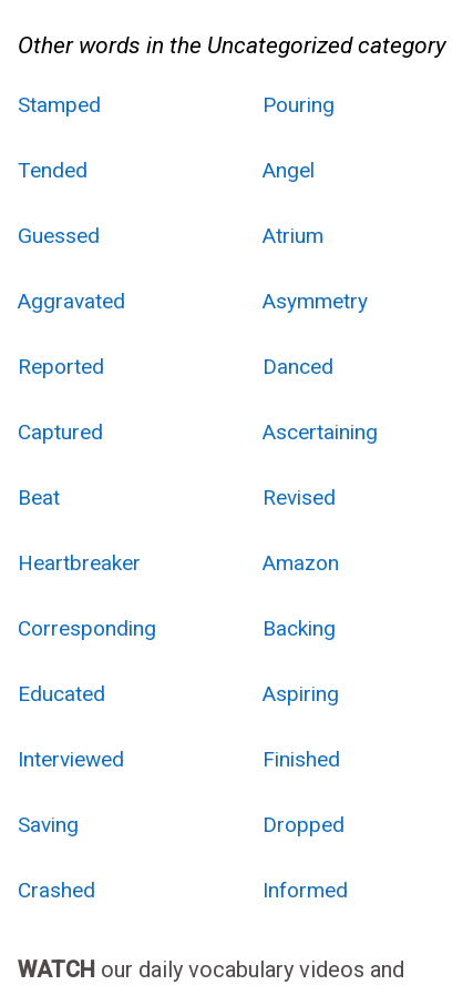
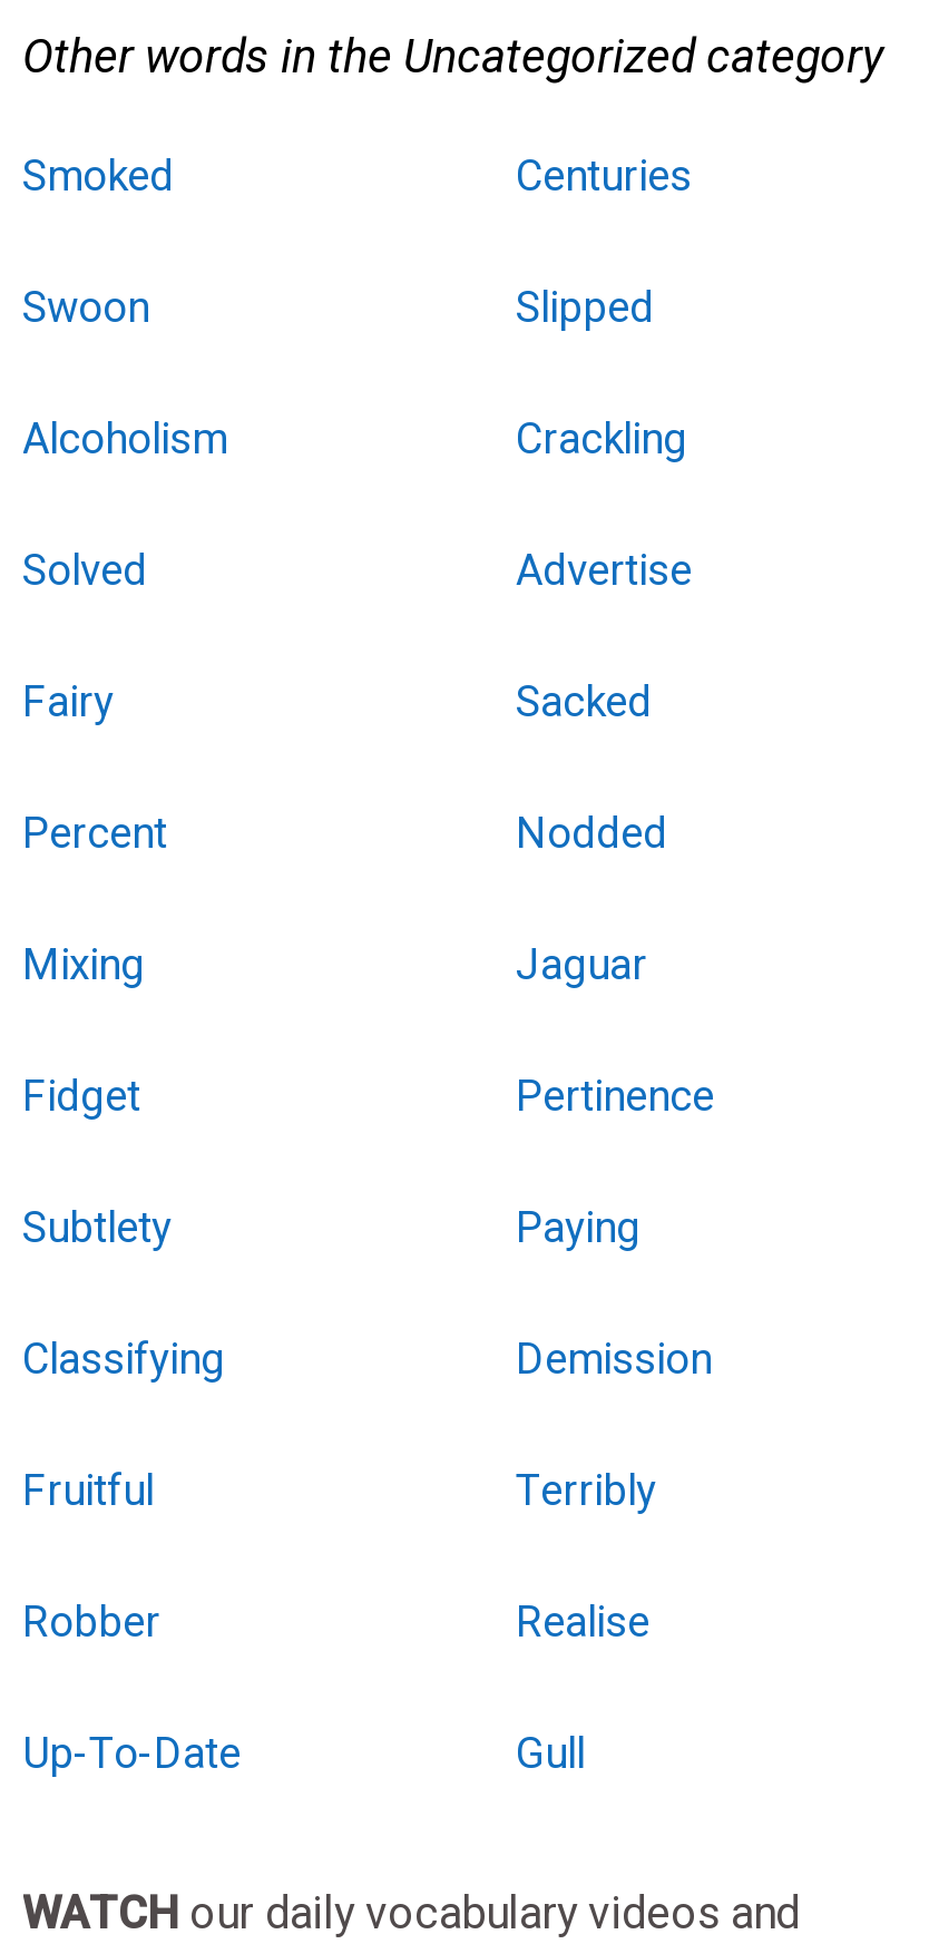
[17,92,335,117] Stamped | Pouring -> [22,150,692,201] Smoked | Centuries
[17,157,315,183] Tended | Angel -> [22,281,654,332] Swoon | Slipped
[17,223,323,248] Guessed | Atrium -> [22,412,687,464] Alcoholism | Crackling
[17,288,368,313] Aggravated | Asymmetry -> [22,544,692,595] Solved | Advertise
[17,353,333,379] Reported | Danced -> [22,675,652,727] Fairy | Sacked
[17,419,378,444] Captured | Ascertaining -> [22,807,667,858] Percent | Nodded
[17,484,336,510] Beat | Revised -> [22,938,647,989] Mixing | Jaguar
[17,550,339,575] Heartbreaker | Amazon -> [22,1070,714,1121] Fidget | Pertinence
[17,615,336,641] Corresponding | Backing -> [22,1201,640,1252] Subtlety | Paying
[17,681,339,706] Educated | Aspiring -> [22,1333,712,1384] Classifying | Demission
[17,746,340,772] Interviewed | Finished -> [22,1464,656,1515] Fruitful | Terribly
[17,812,345,837] Saving | Dropped -> [22,1596,649,1647] Robber | Realise
[17,877,348,902] Crashed | Informed -> [22,1727,585,1778] Up-To-Date | Gull

